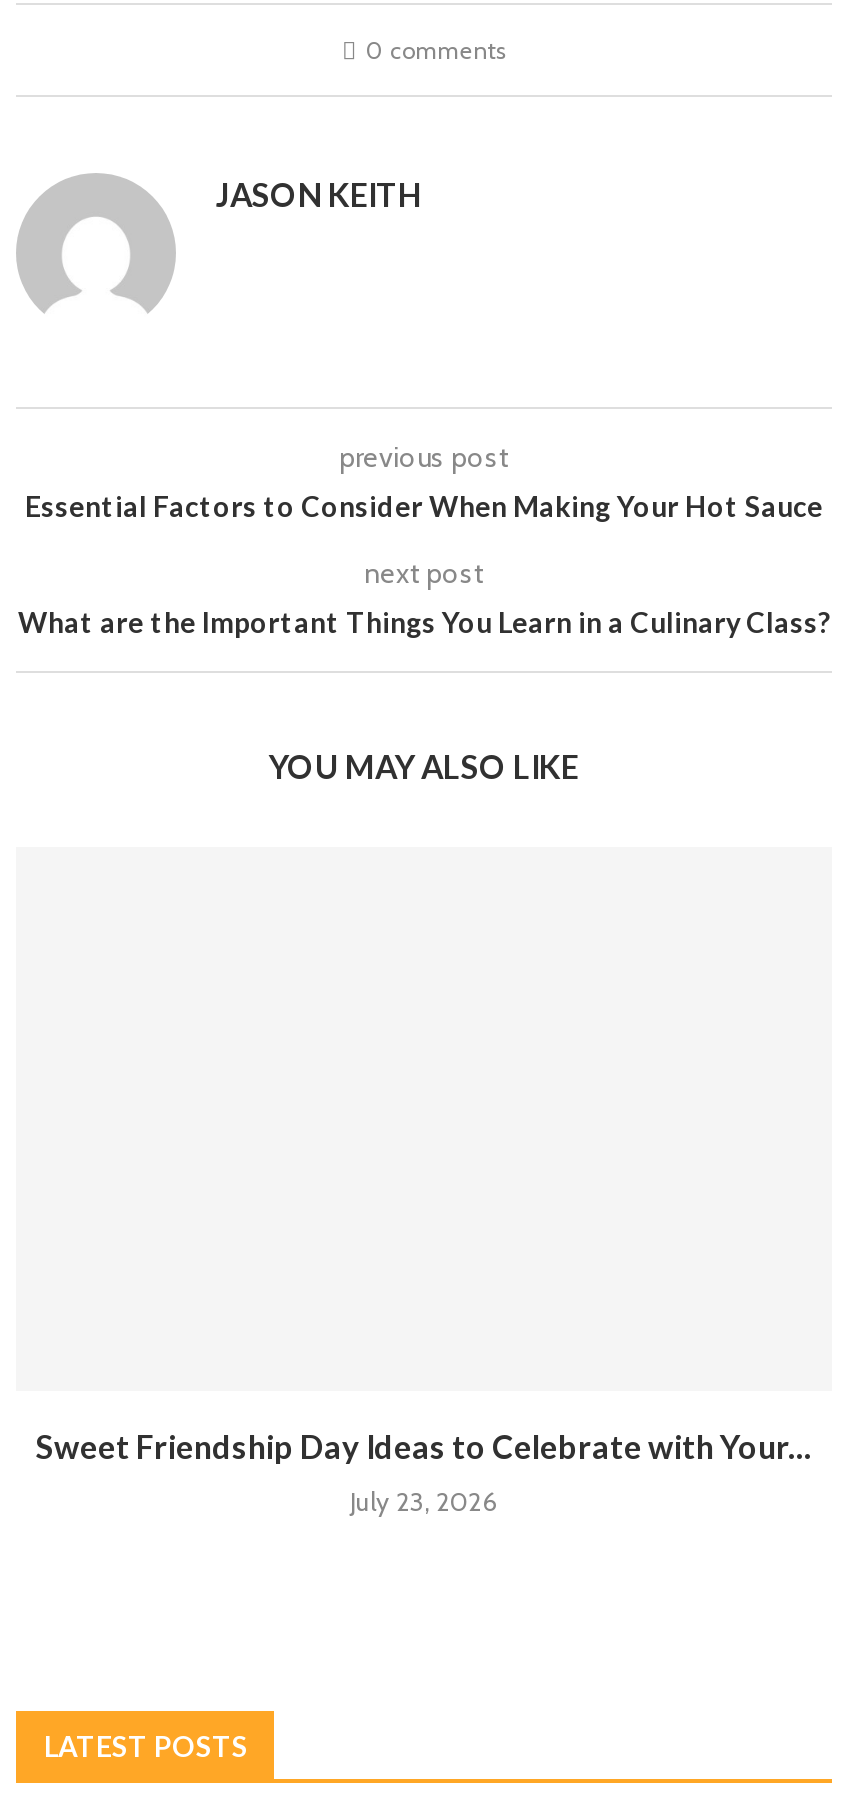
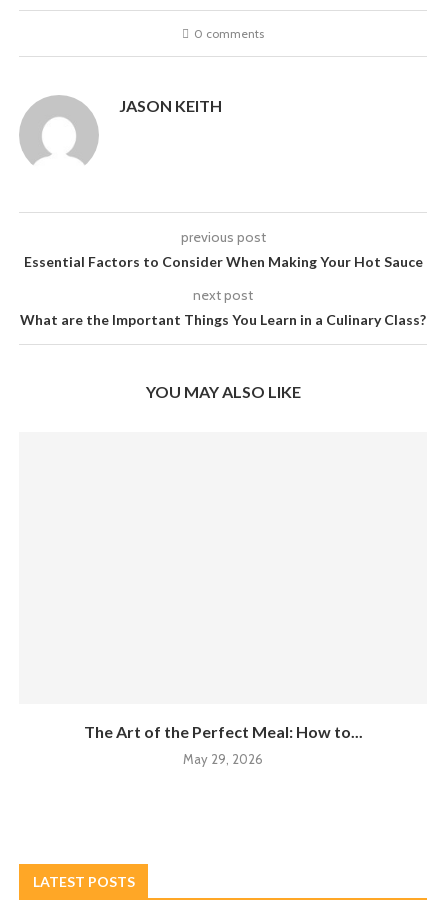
[36,1427,812,1465] Sweet Friendship Day Ideas to Celebrate with Your... -> [83,722,362,741] The Art of the Perfect Meal: How to...
[350,1485,498,1517] July 23, 2026 -> [183,751,263,767] May 29, 2026

